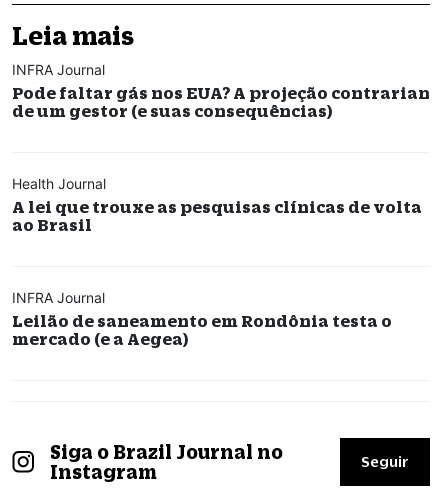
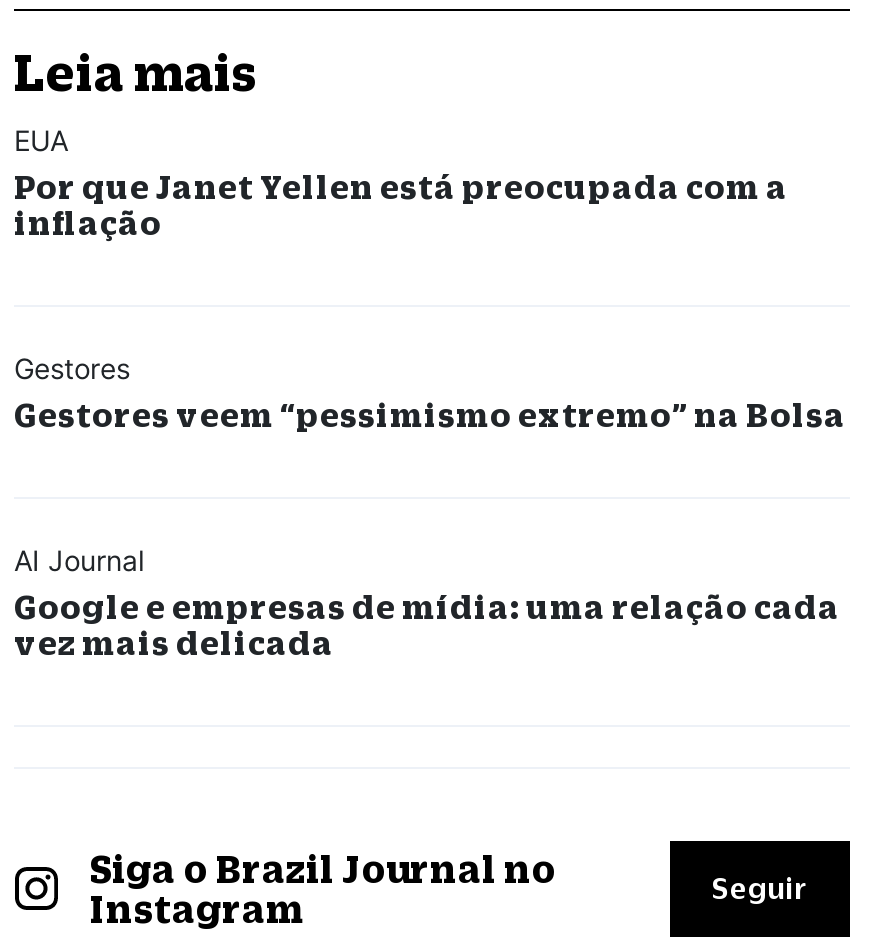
[12,61,430,120] INFRA Journal | Pode faltar gás nos EUA? A projeção contrarian | de um gestor (e suas consequências) -> [14,123,788,241] EUA | Por que Janet Yellen está preocupada com a | inflação
[12,175,422,234] Health Journal | A lei que trouxe as pesquisas clínicas de volta | ao Brasil -> [14,351,846,433] Gestores | Gestores veem “pessimismo extremo” na Bolsa
[12,289,392,348] INFRA Journal | Leilão de saneamento em Rondônia testa o | mercado (e a Aegea) -> [14,543,840,661] AI Journal | Google e empresas de mídia: uma relação cada | vez mais delicada

